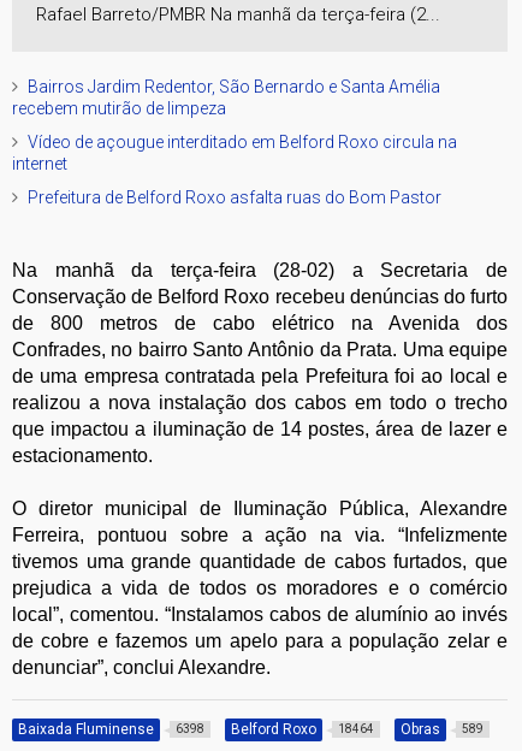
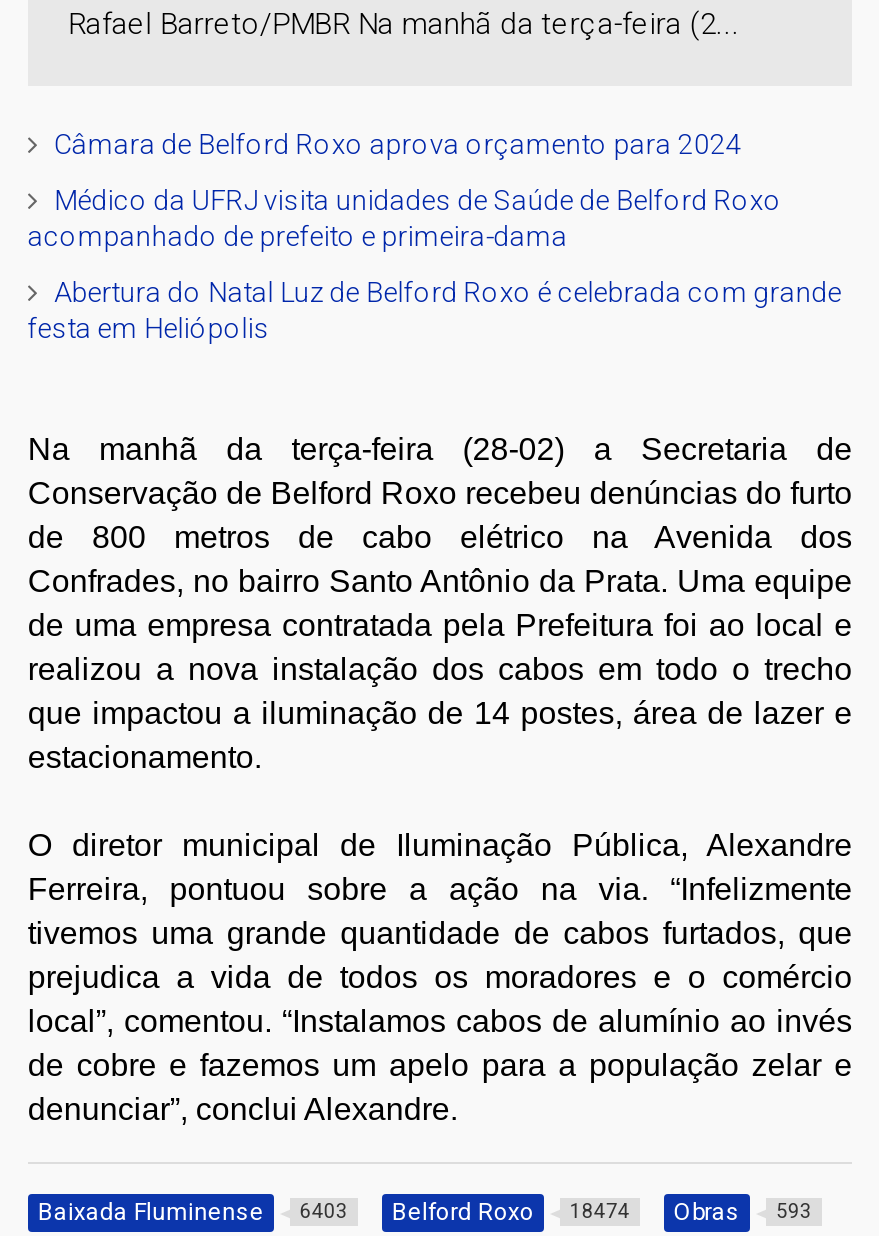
[12,77,440,118] Bairros Jardim Redentor, São Bernardo e Santa Amélia | recebem mutirão de limpeza -> [54,127,742,159] Câmara de Belford Roxo aprova orçamento para 2024
[12,132,457,173] Vídeo de açougue interditado em Belford Roxo circula na | internet -> [28,183,782,251] Médico da UFRJ visita unidades de Saúde de Belford Roxo | acompanhado de prefeito e primeira-dama
[28,187,441,207] Prefeitura de Belford Roxo asfalta ruas do Bom Pastor -> [28,275,842,343] Abertura do Natal Luz de Belford Roxo é celebrada com grande | festa em Heliópolis
[175,722,204,735] 6398 -> [300,1199,348,1221] 6403
[338,722,374,735] 18464 -> [570,1199,630,1221] 18474
[462,722,483,735] 589 -> [776,1199,812,1221] 593

